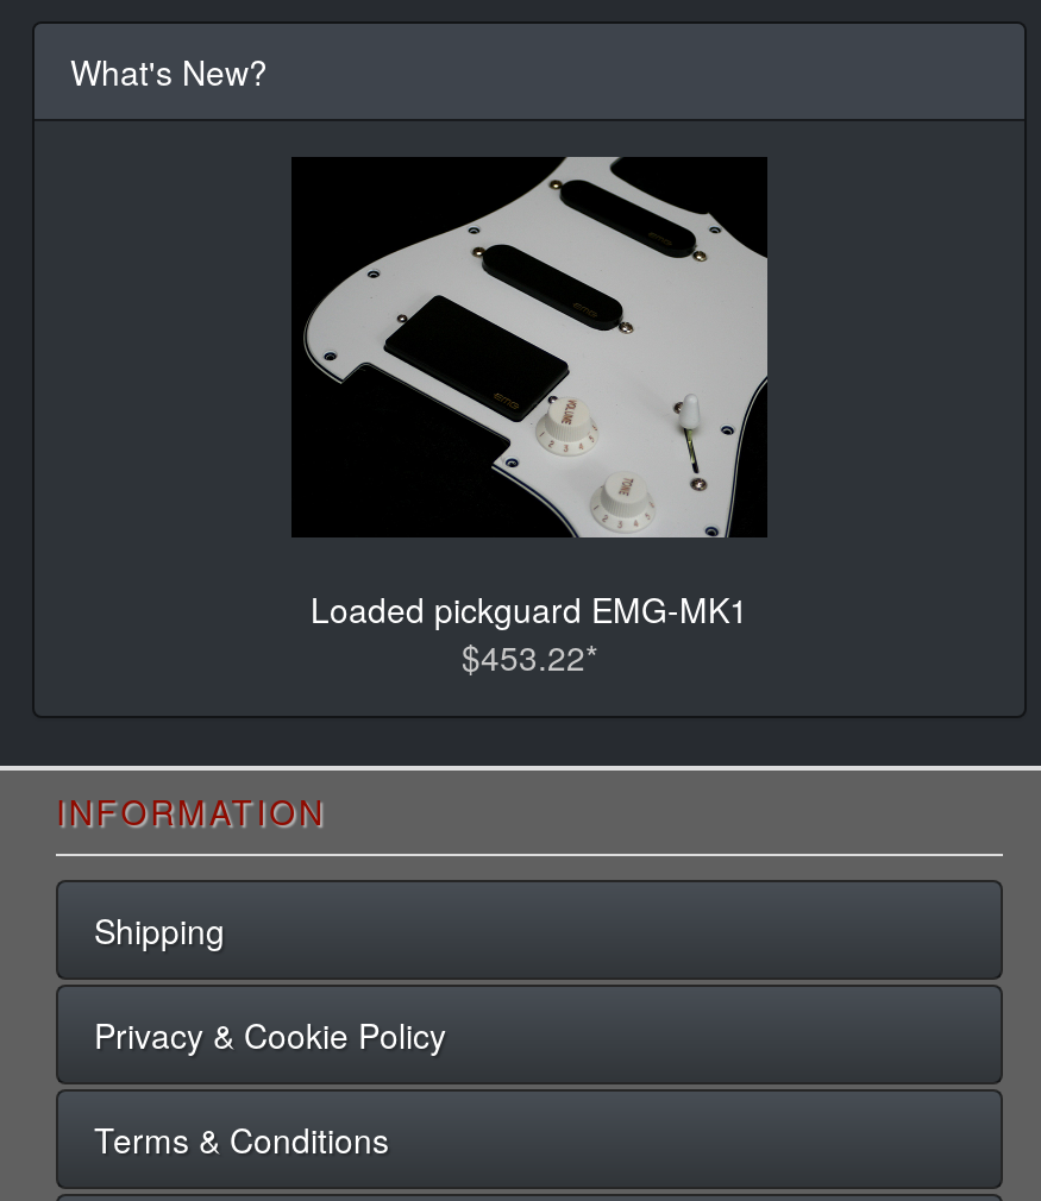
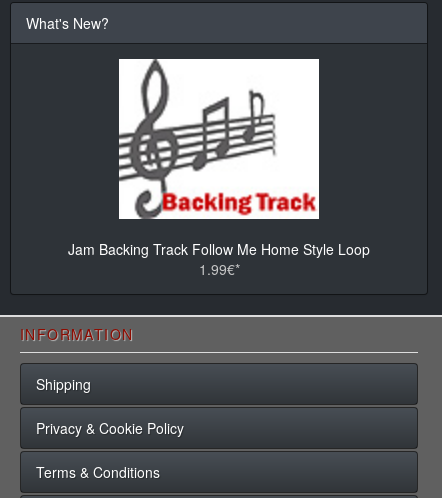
[289,155,770,681] [image] | Loaded pickguard EMG-MK1 | $453.22* -> [68,58,370,279] [image] | Jam Backing Track Follow Me Home Style Loop | 1.99€*

